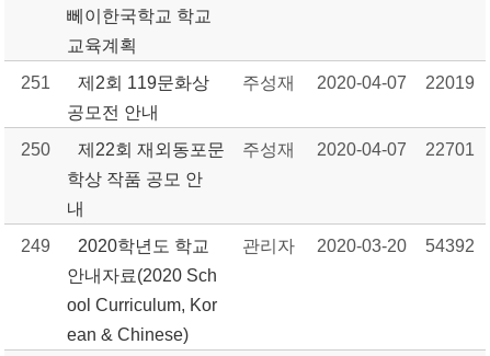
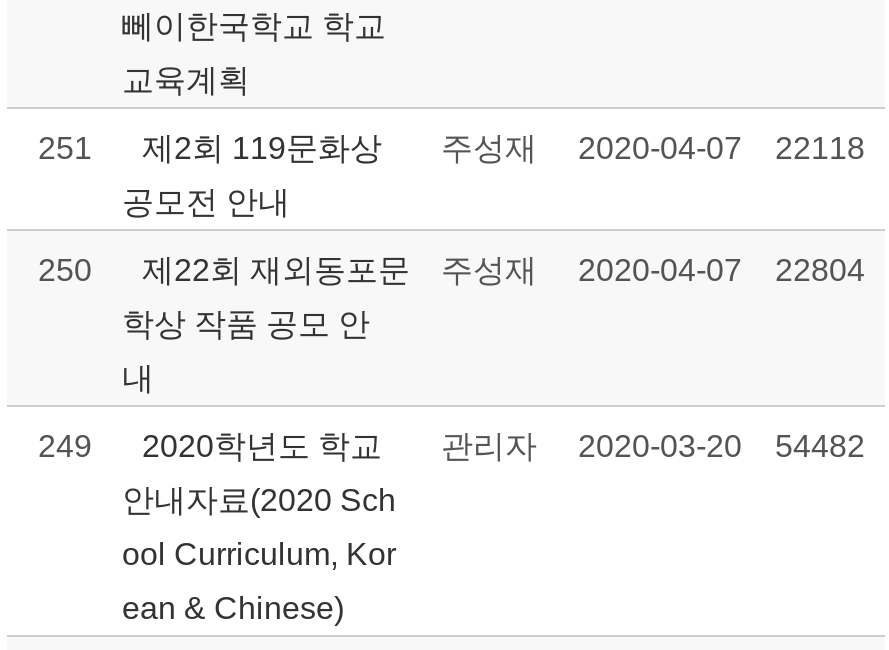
[21,73,475,92] 251 제2회 119문화상 주성재 2020-04-07 22019 -> [38,131,865,165] 251 제2회 119문화상 주성재 2020-04-07 22118
[21,140,475,159] 250 제22회 재외동포문 주성재 2020-04-07 22701 -> [38,253,865,287] 250 제22회 재외동포문 주성재 2020-04-07 22804
[21,237,475,255] 249 2020학년도 학교 관리자 2020-03-20 54392 -> [38,429,865,463] 249 2020학년도 학교 관리자 2020-03-20 54482

